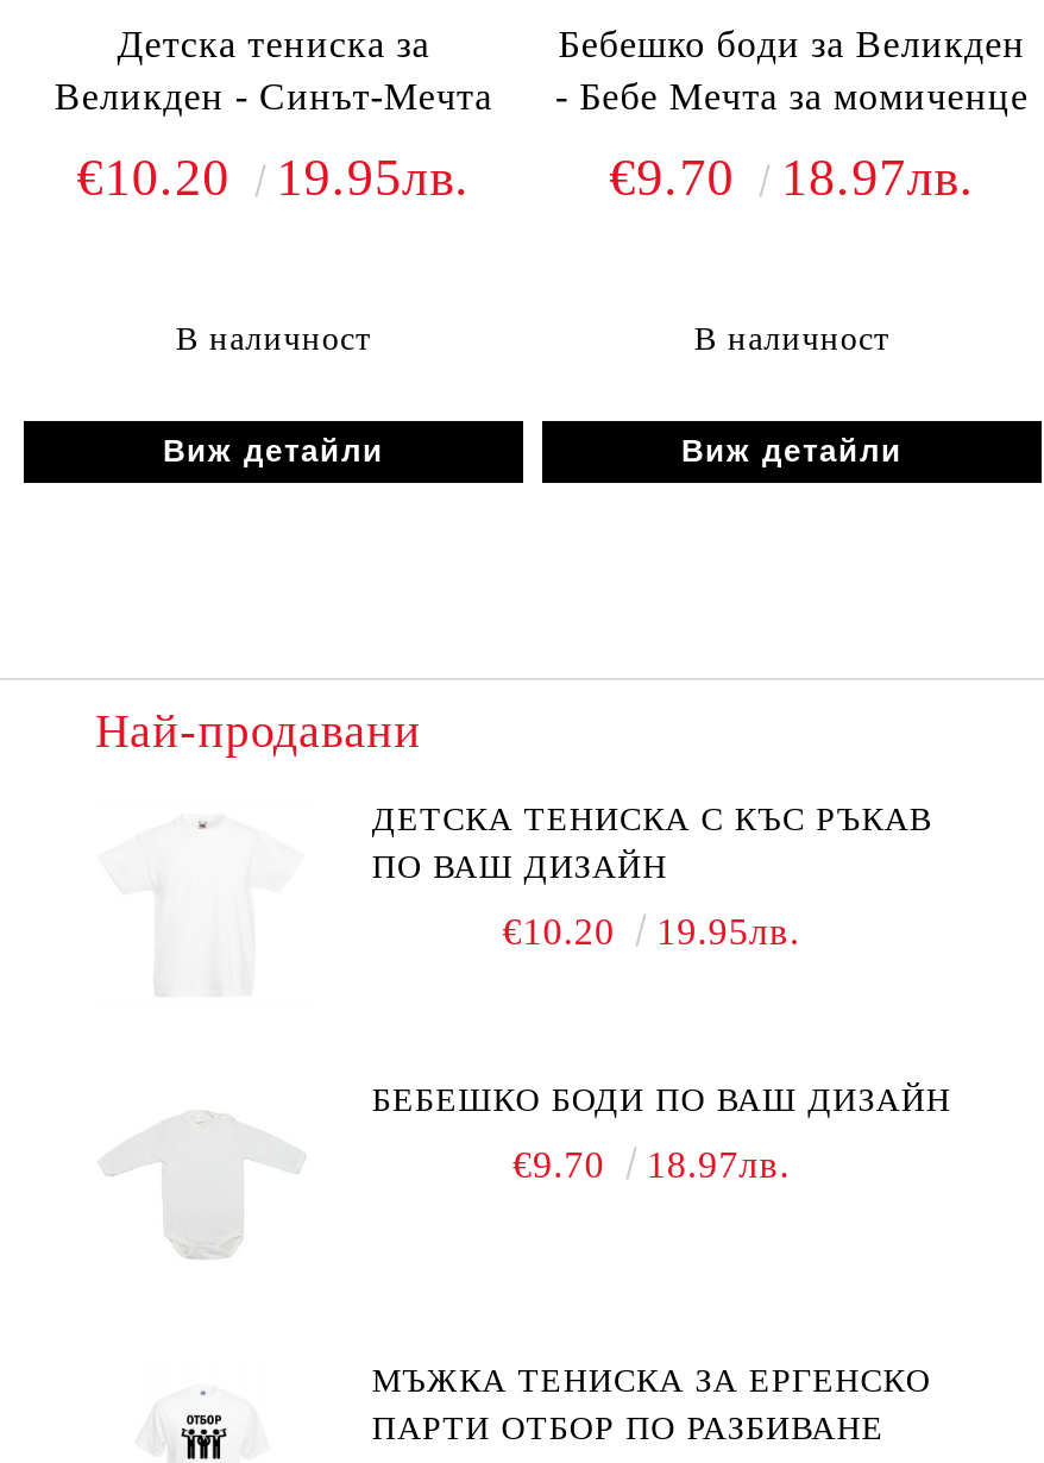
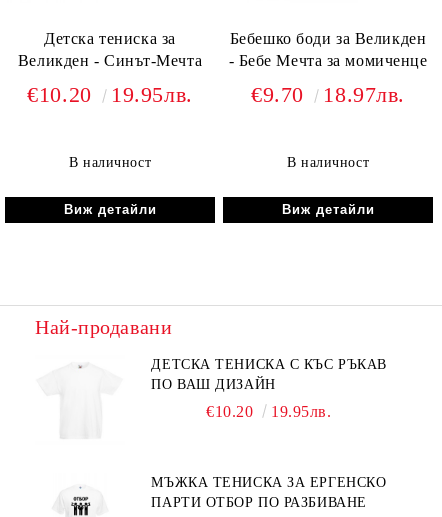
[372,1082,951,1185] БЕБЕШКО БОДИ ПО ВАШ ДИЗАЙН | €9.70 | 18.97лв. -> none

